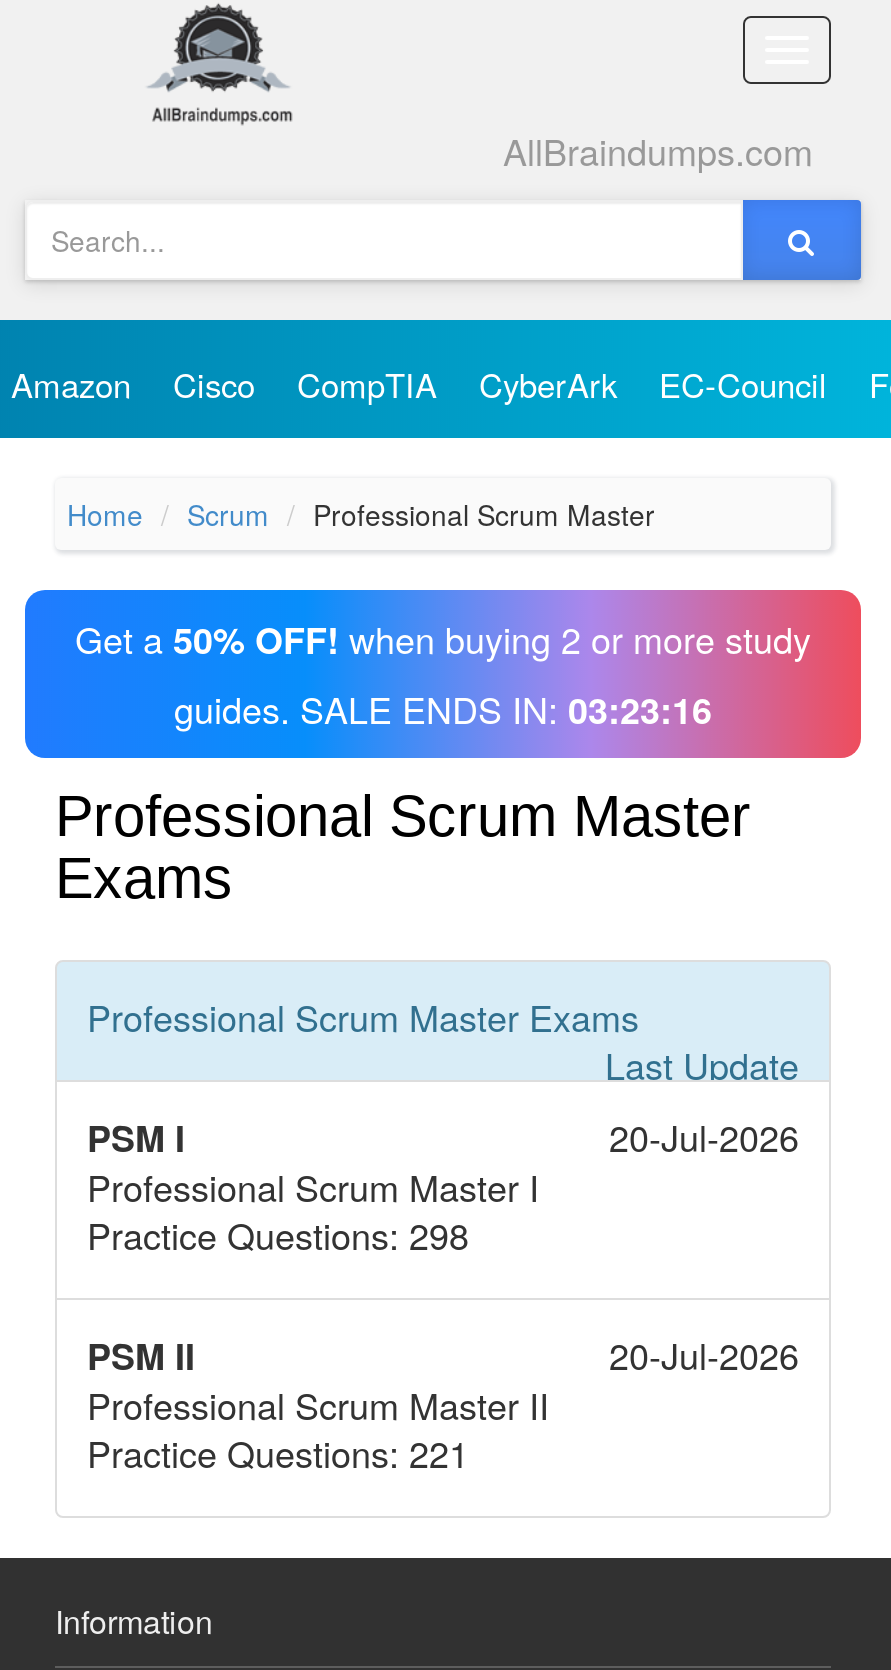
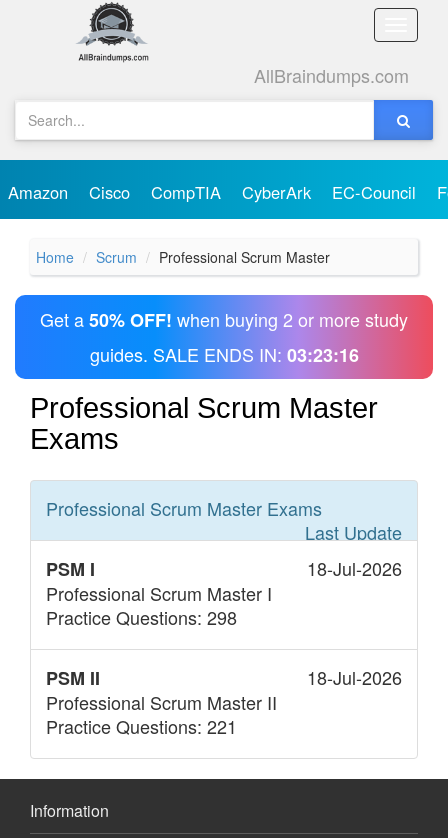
[609,1111,799,1163] 20-Jul-2026 -> [307,555,402,581] 18-Jul-2026
[609,1329,799,1381] 20-Jul-2026 -> [307,664,402,690] 18-Jul-2026

